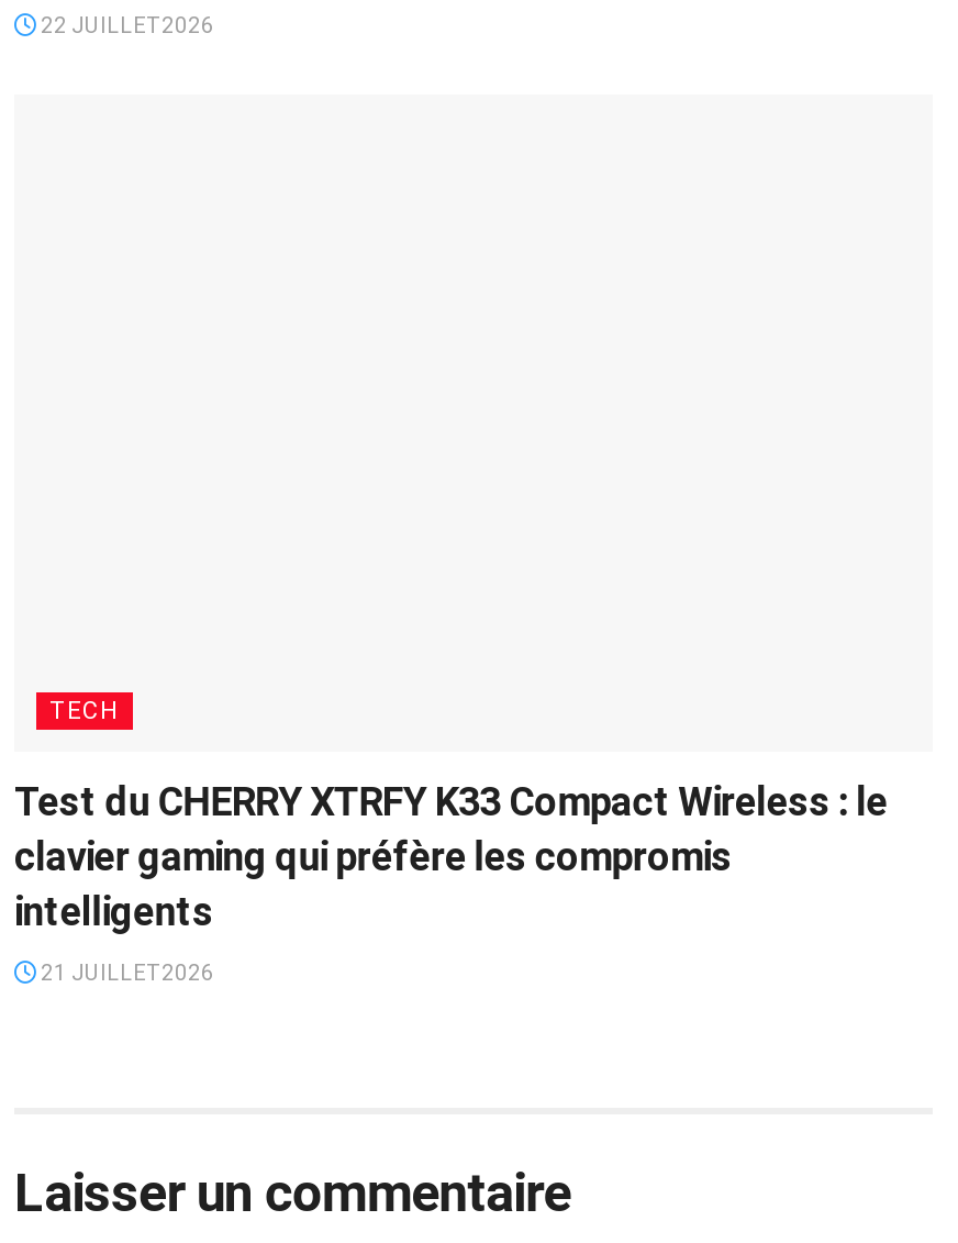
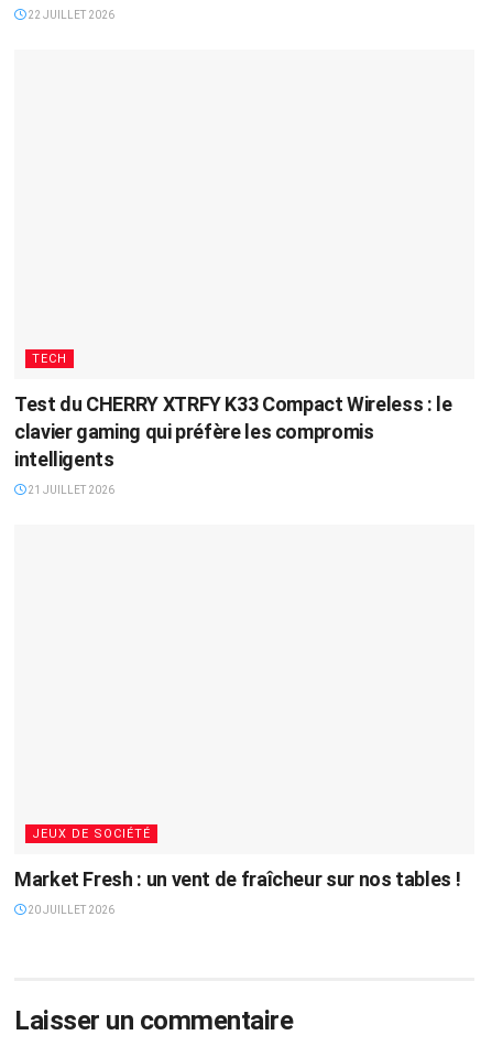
none -> [14,827,460,916] JEUX DE SOCIÉTÉ | Market Fresh : un vent de fraîcheur sur nos tables ! | 20 JUILLET 2026

